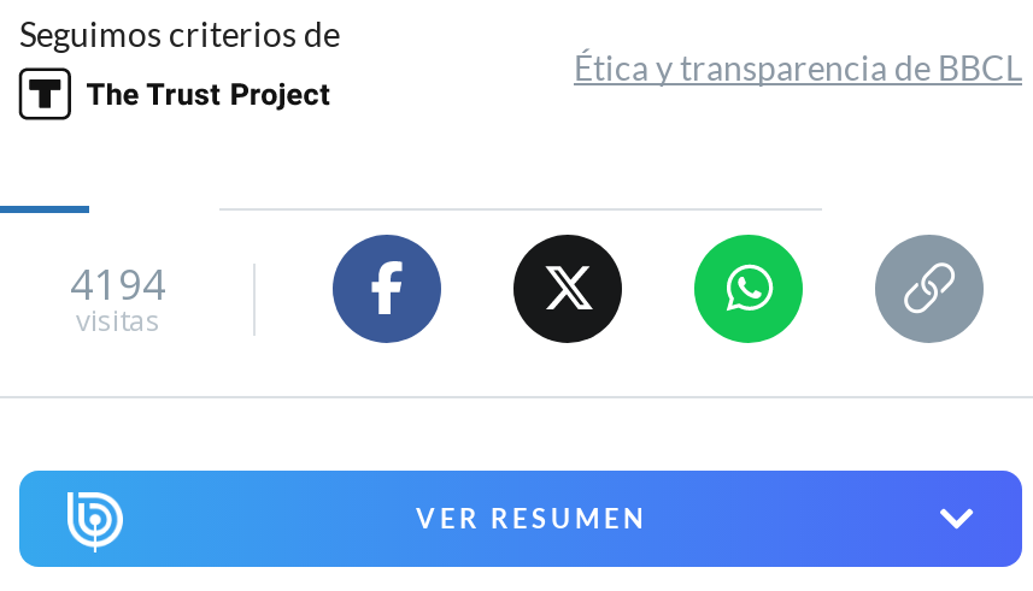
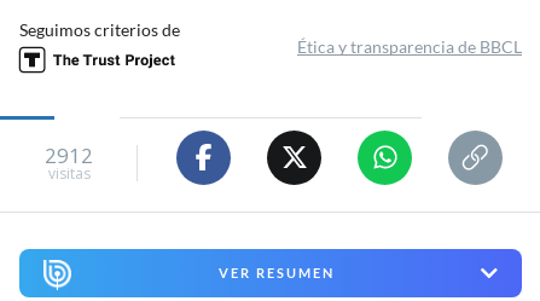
[70,257,166,312] 4194 -> [45,142,93,169] 2912

